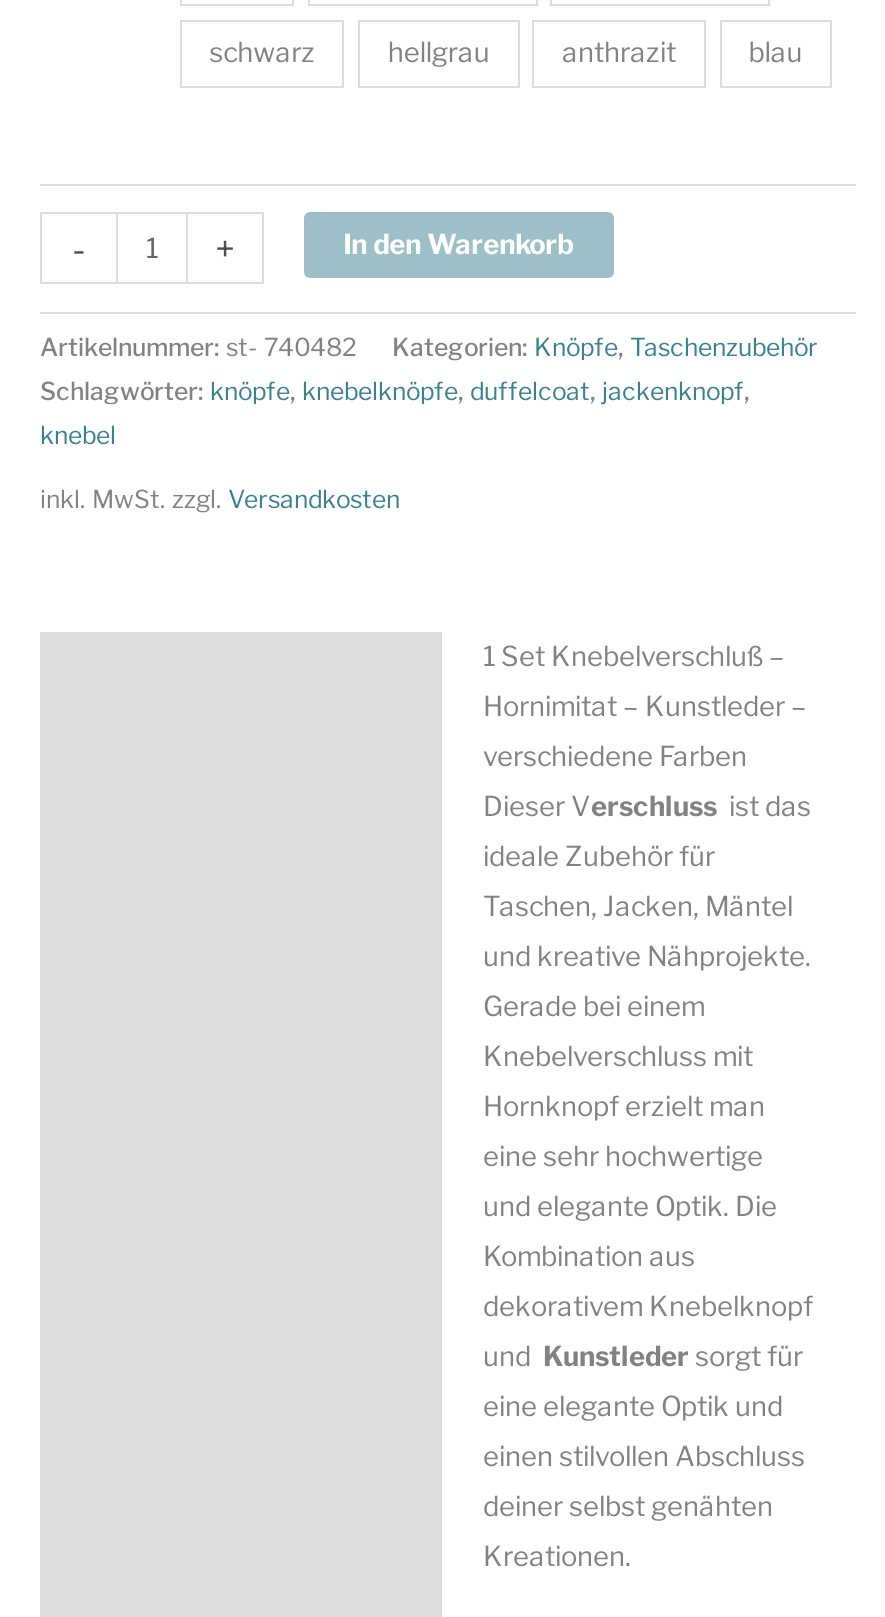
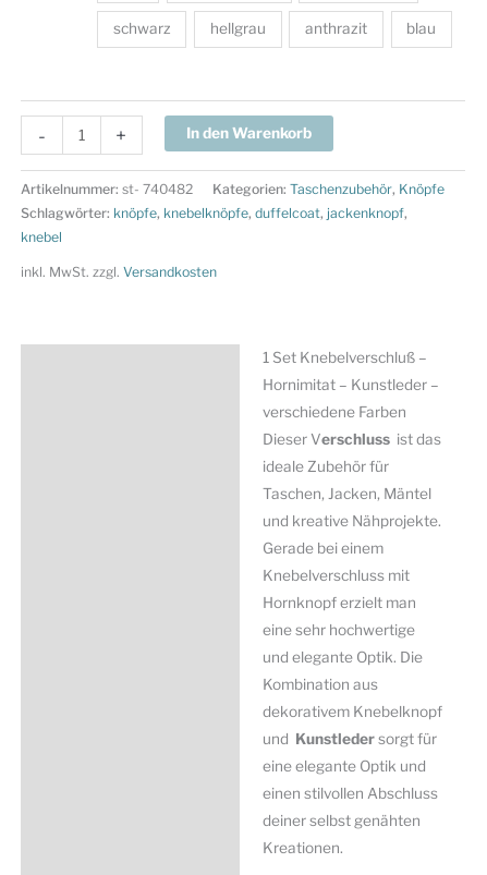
[392,332,818,362] Kategorien: Knöpfe, Taschenzubehör -> [212,181,445,197] Kategorien: Taschenzubehör, Knöpfe

